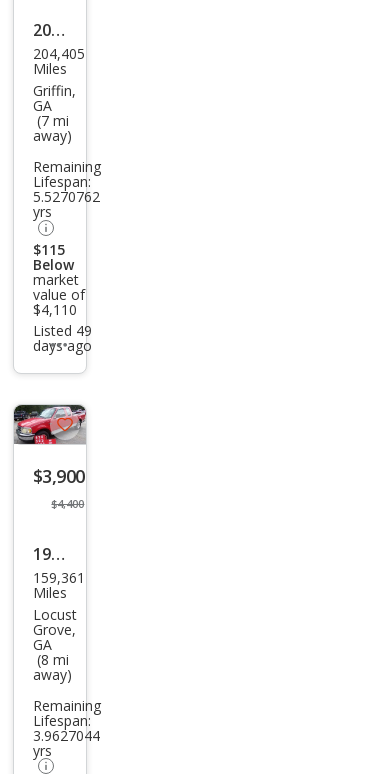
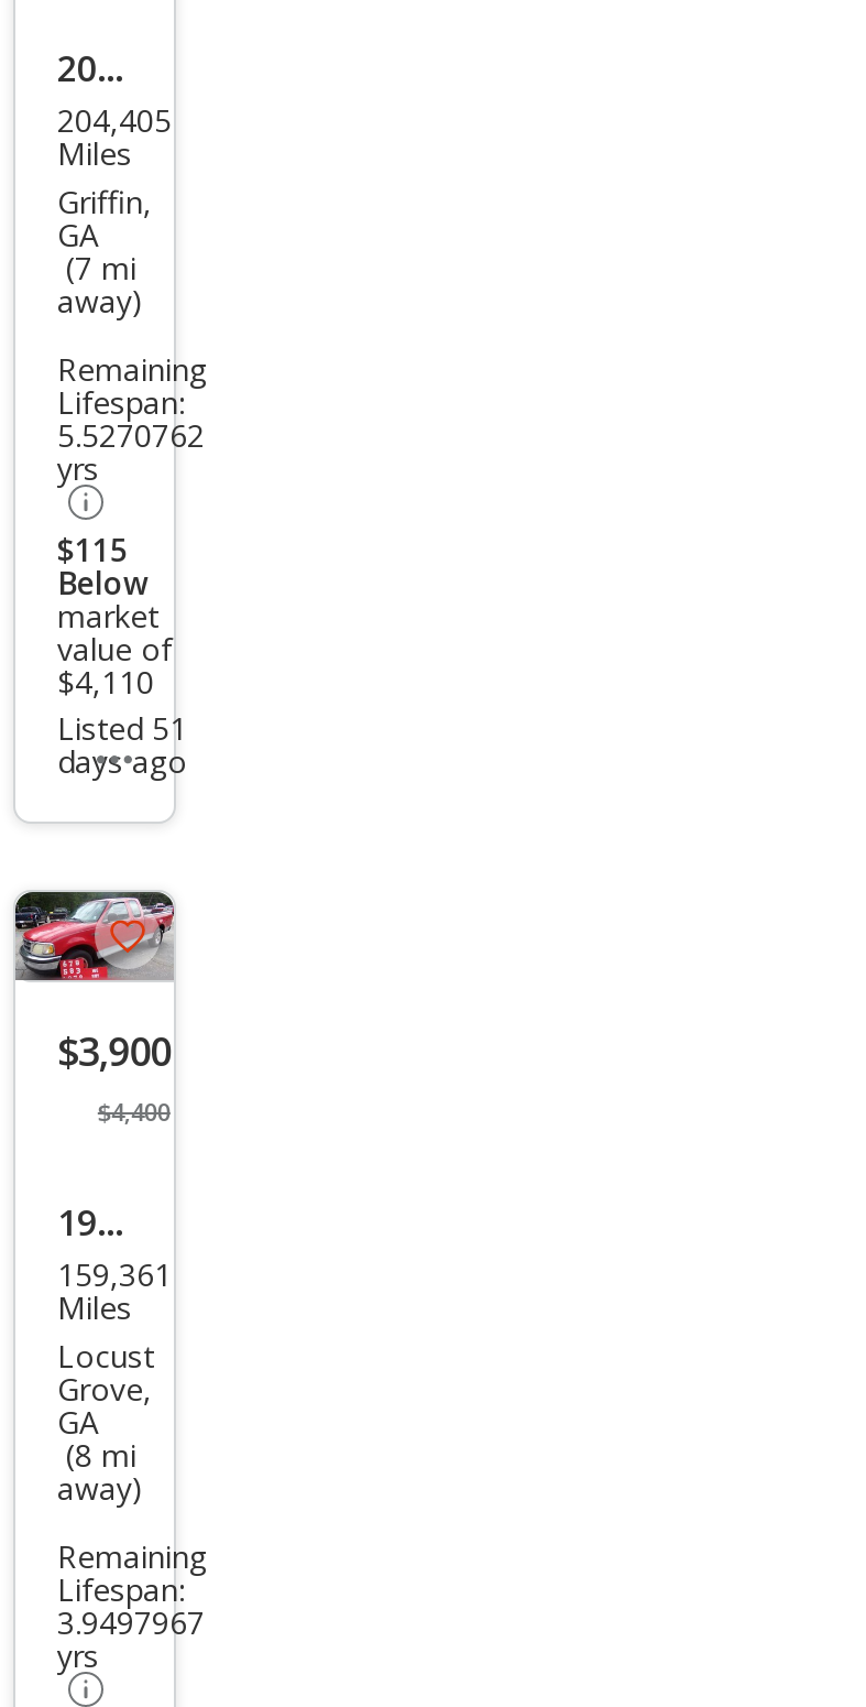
[33,321,92,340] Listed 49 -> [57,709,187,750] Listed 51
[33,726,100,745] 3.9627044 -> [57,1602,205,1644] 3.9497967

